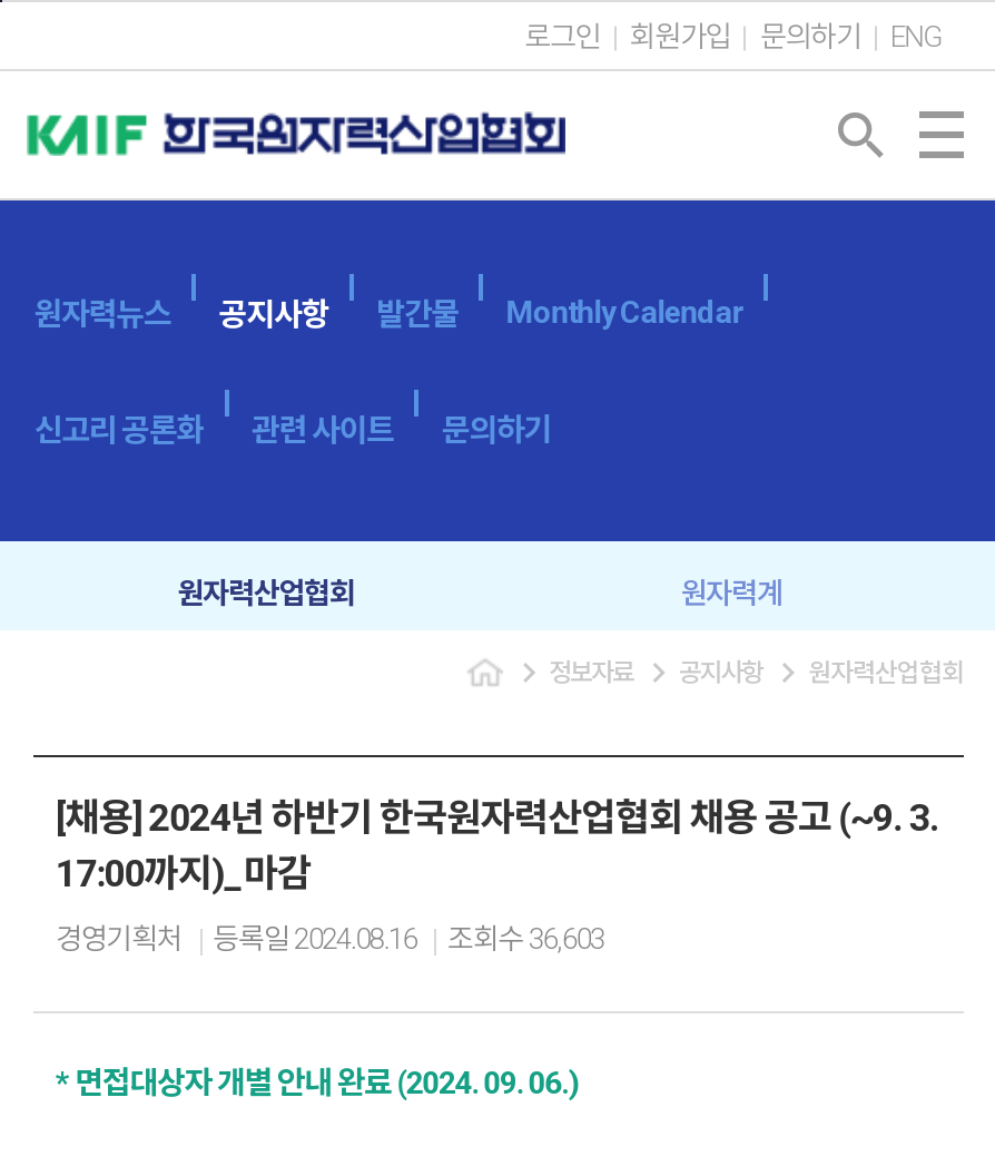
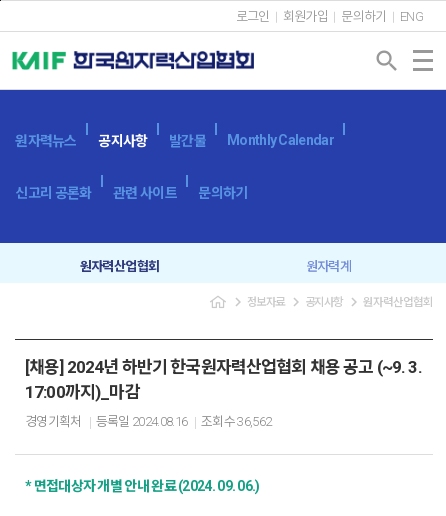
[56,923,604,956] 경영기획처 등록일 2024.08.16 조회수 36,603 -> [25,414,271,429] 경영기획처 등록일 2024.08.16 조회수 36,562

